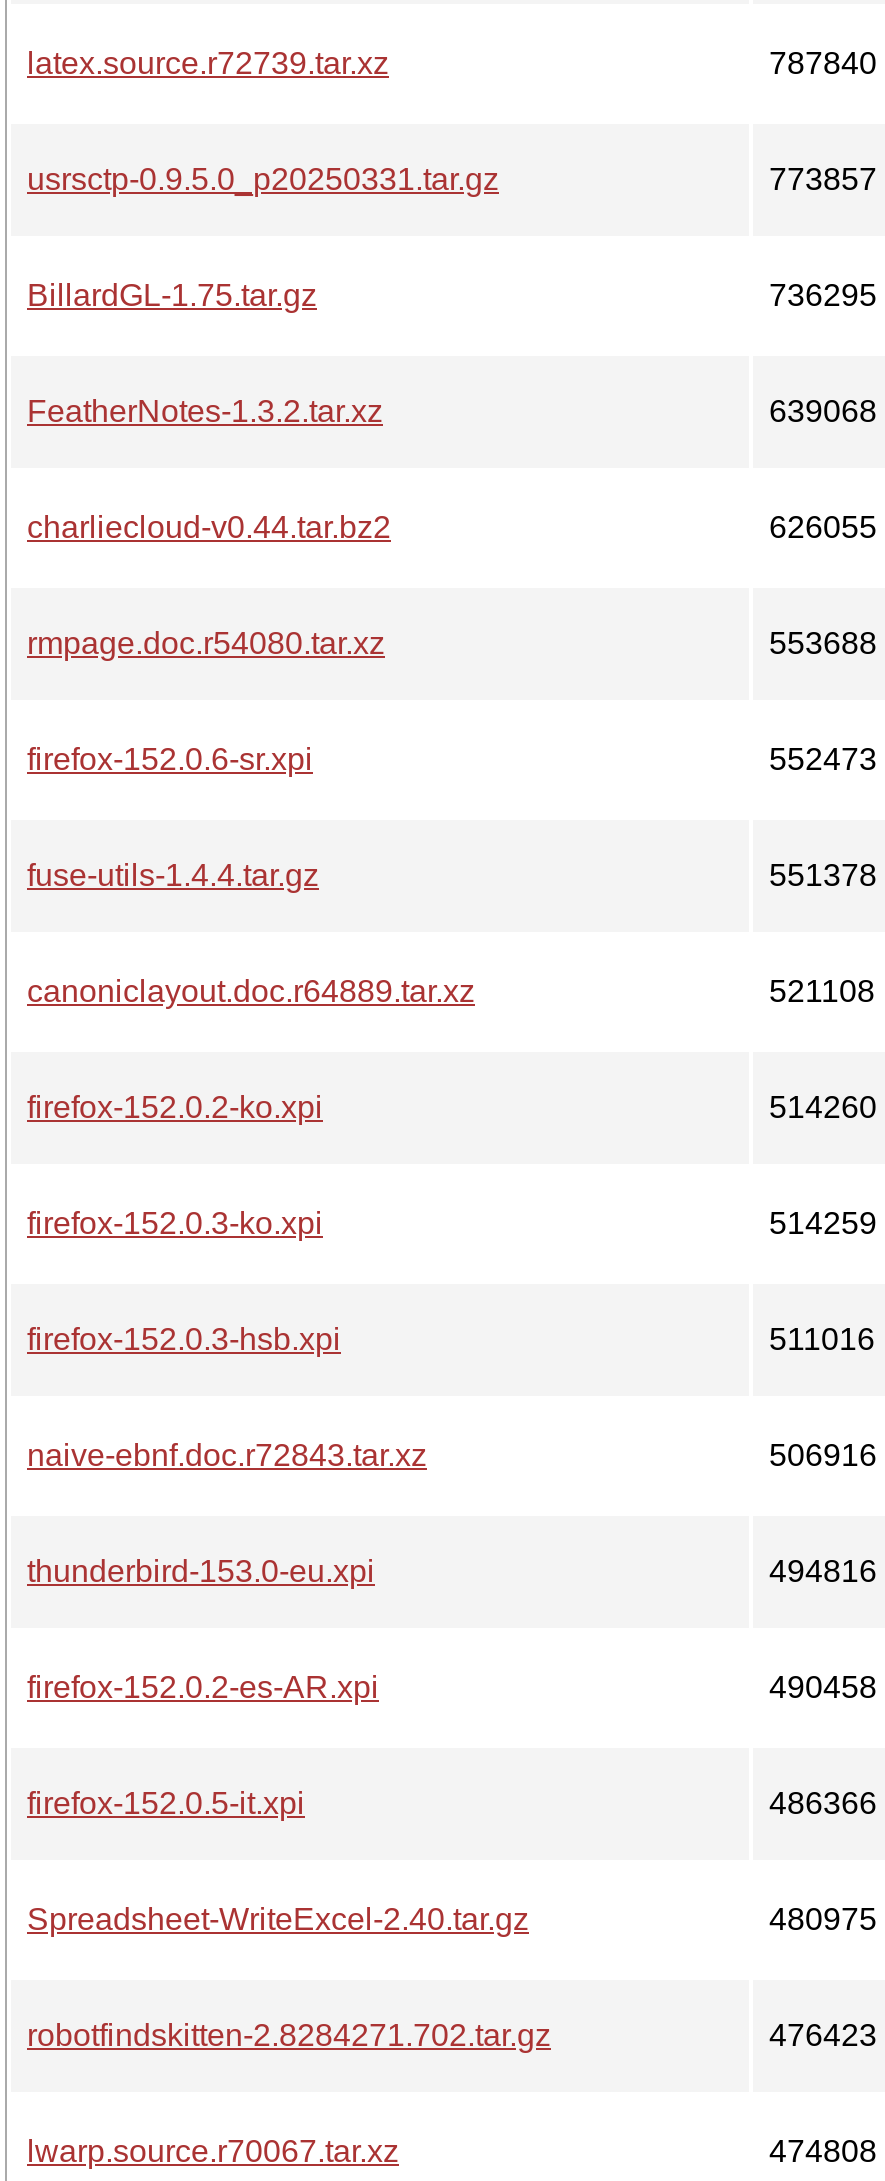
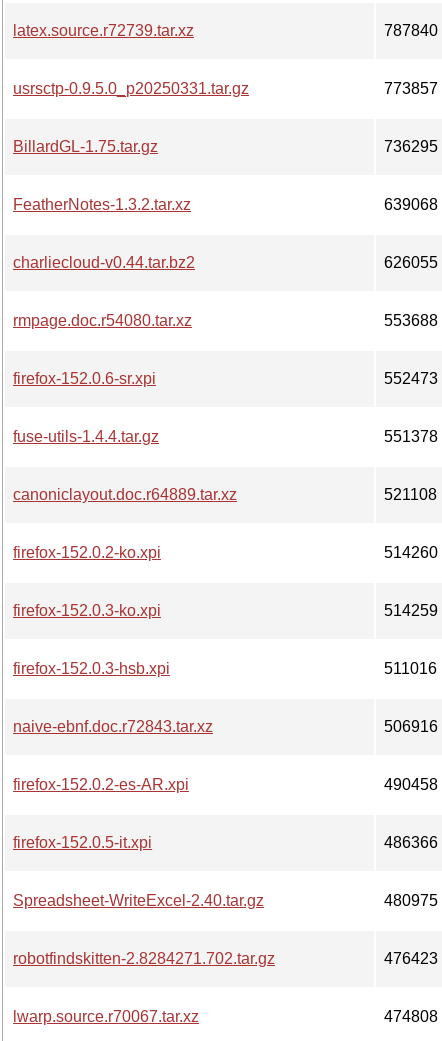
[27,1554,877,1588] thunderbird-153.0-eu.xpi | 494816 -> none

